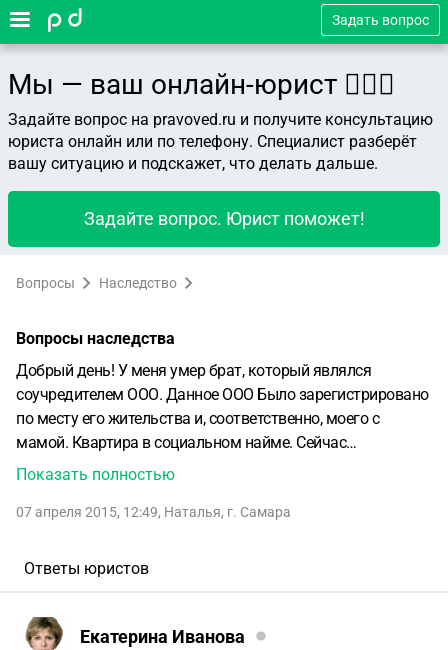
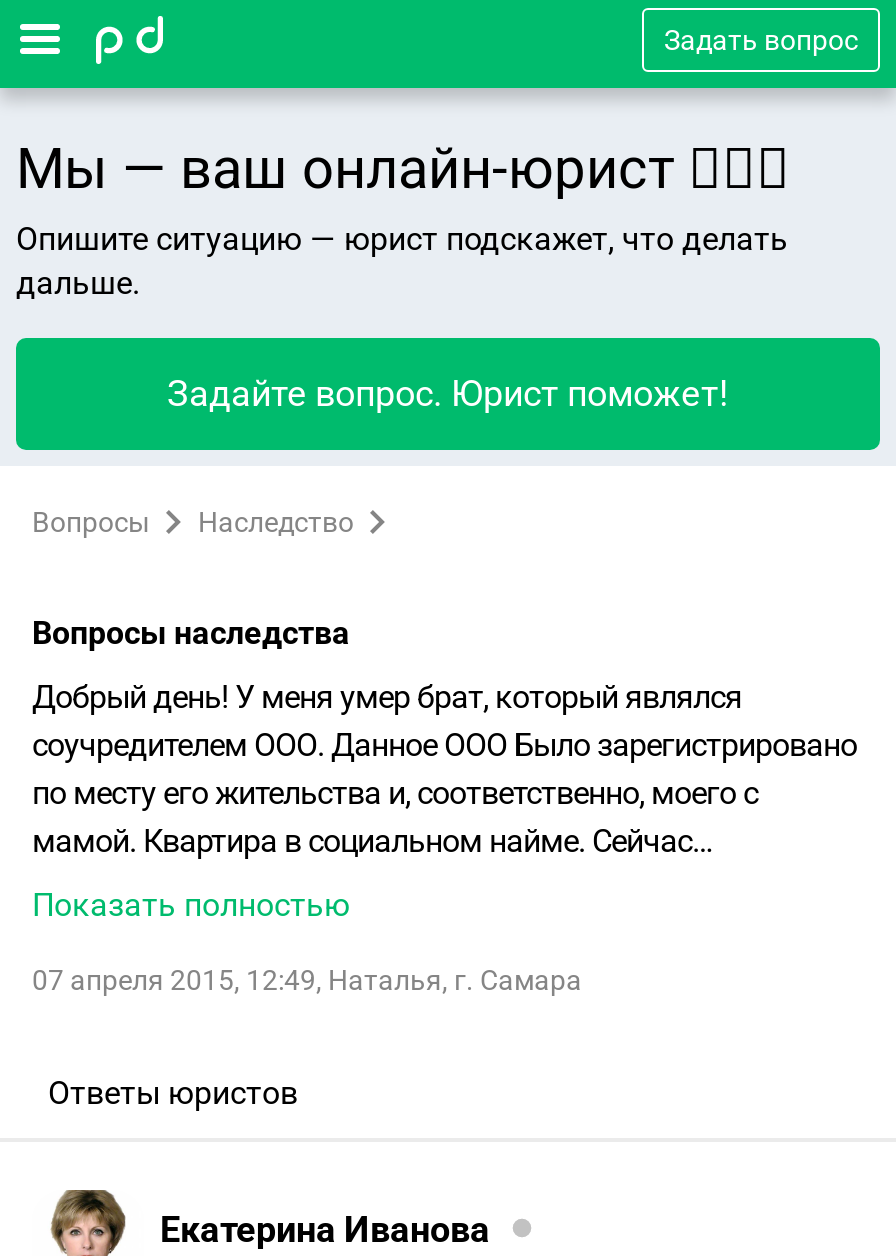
[8,110,433,173] Задайте вопрос на pravoved.ru и получите консультацию | юриста онлайн или по телефону. Специалист разберёт | вашу ситуацию и подскажет, что делать дальше. -> [16,220,788,302] Опишите ситуацию — юрист подскажет, что делать | дальше.

